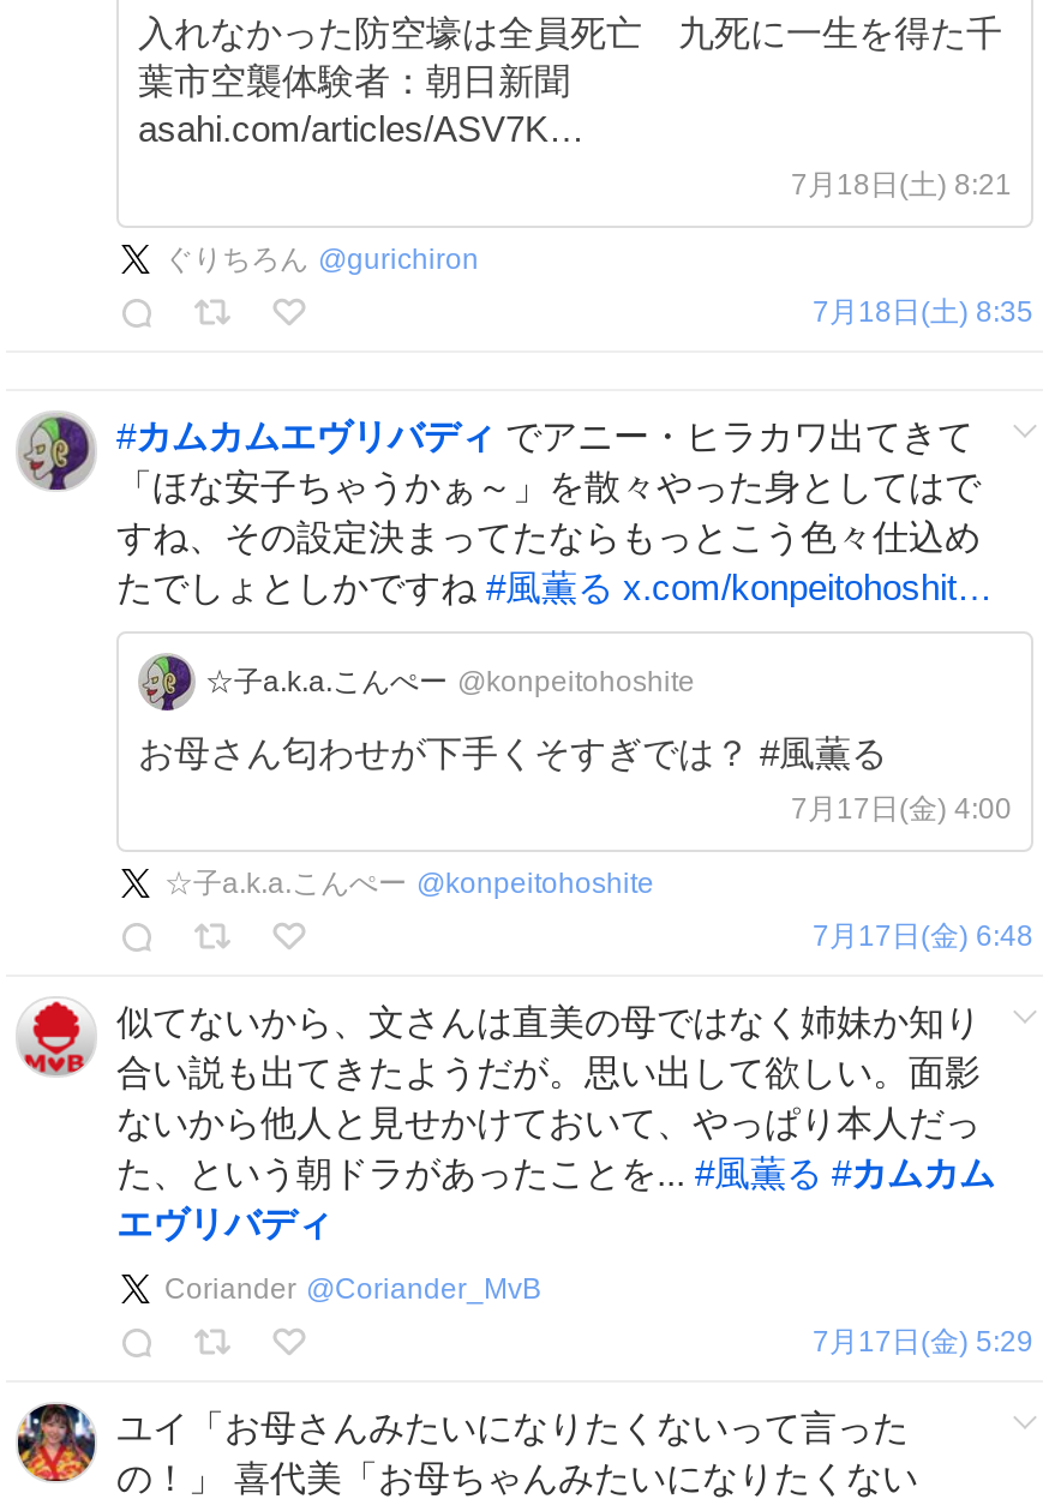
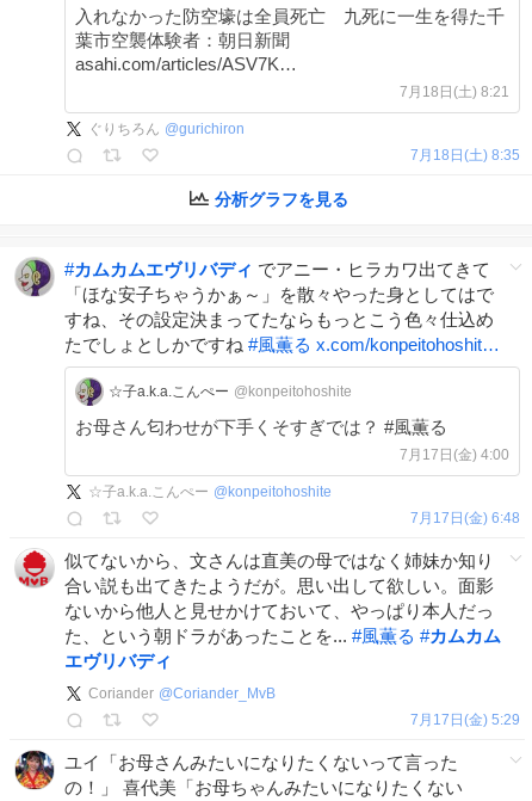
none -> [214,190,348,209] 分析グラフを見る

